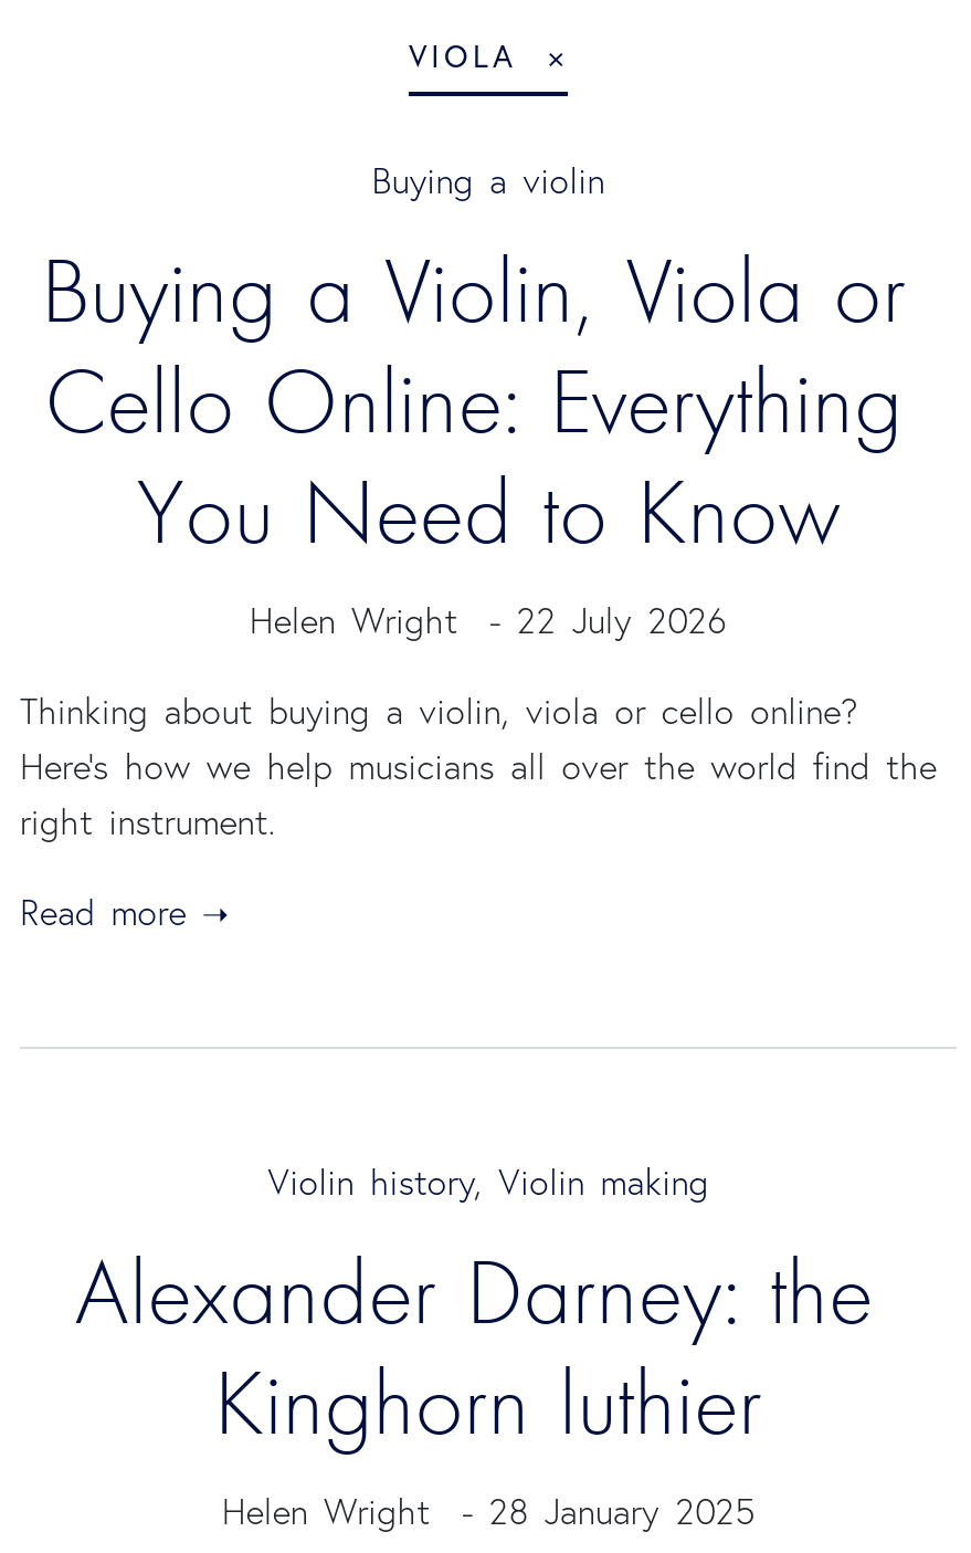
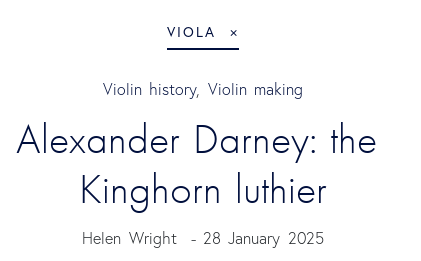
[20,158,937,934] Buying a violin | Buying a Violin, Viola or | Cello Online: Everything | You Need to Know | Helen Wright - 22 July 2026 | Thinking about buying a violin, viola or cello online? | Here's how we help musicians all over the world find the | right instrument. | Read more -> none

